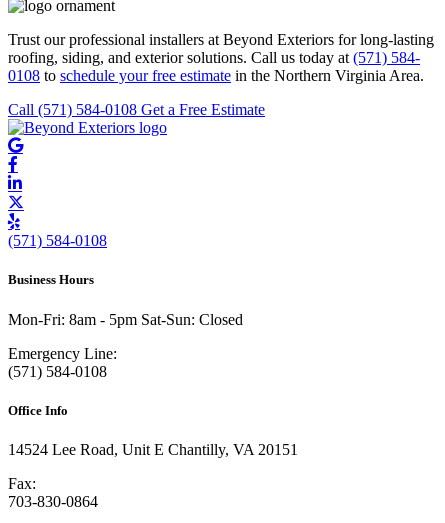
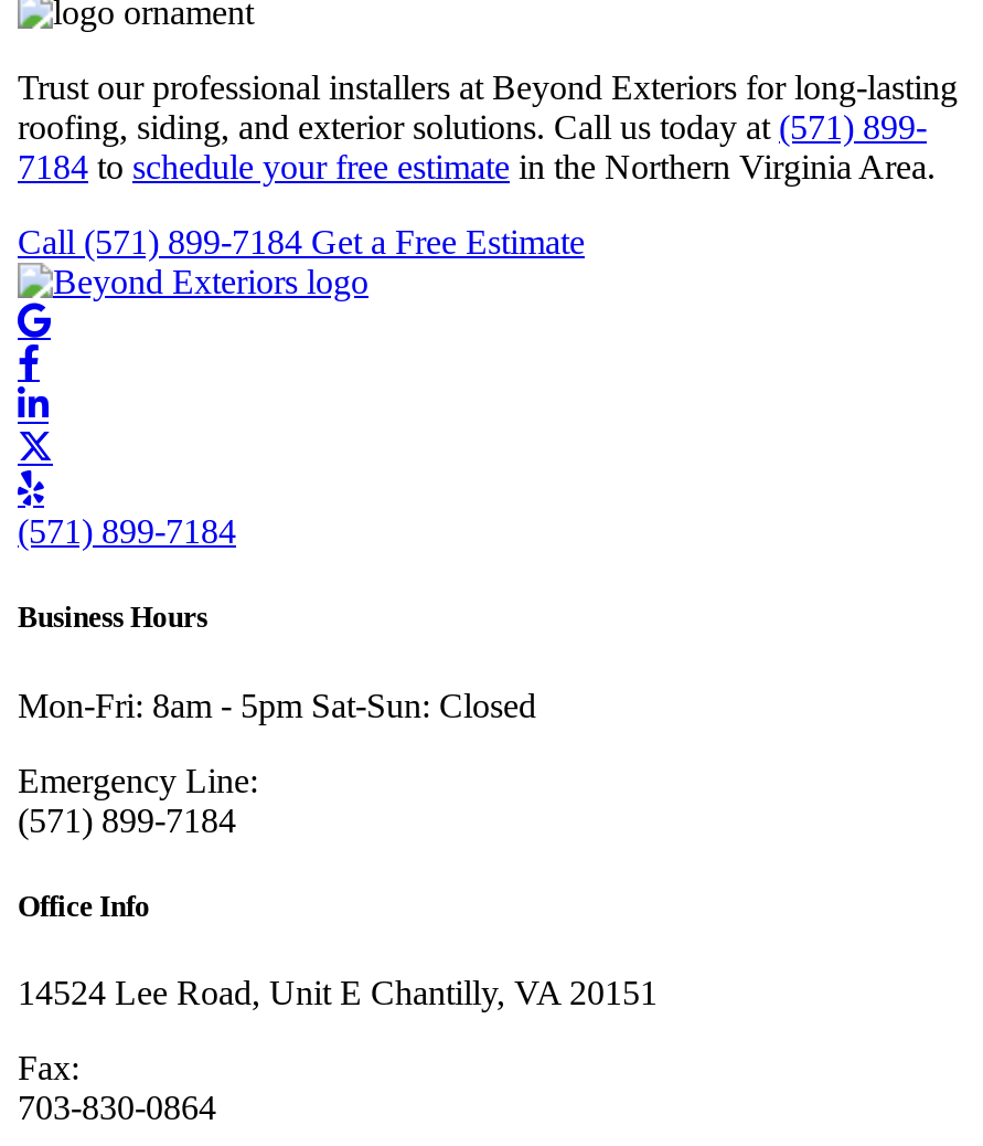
[8,49,420,66] roofing, siding, and exterior solutions. Call us today at (571) 584- -> [18,109,927,146] roofing, siding, and exterior solutions. Call us today at (571) 899-
[8,67,424,84] 0108 to schedule your free estimate in the Northern Virginia Area. -> [18,149,936,186] 7184 to schedule your free estimate in the Northern Virginia Area.
[8,101,265,118] Call (571) 584-0108 Get a Free Estimate -> [18,224,585,261] Call (571) 899-7184 Get a Free Estimate
[8,232,107,249] (571) 584-0108 -> [18,513,236,550] (571) 899-7184
[8,363,107,380] (571) 584-0108 -> [18,801,236,838] (571) 899-7184

